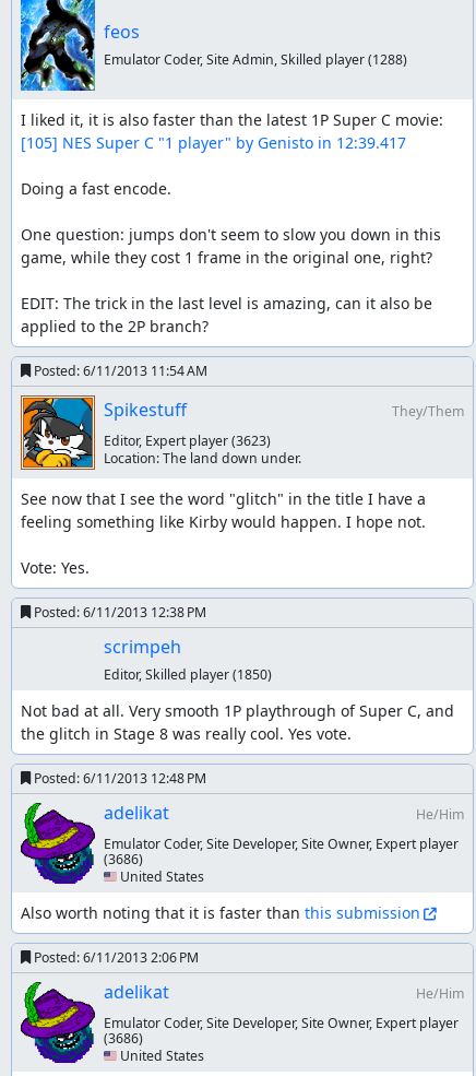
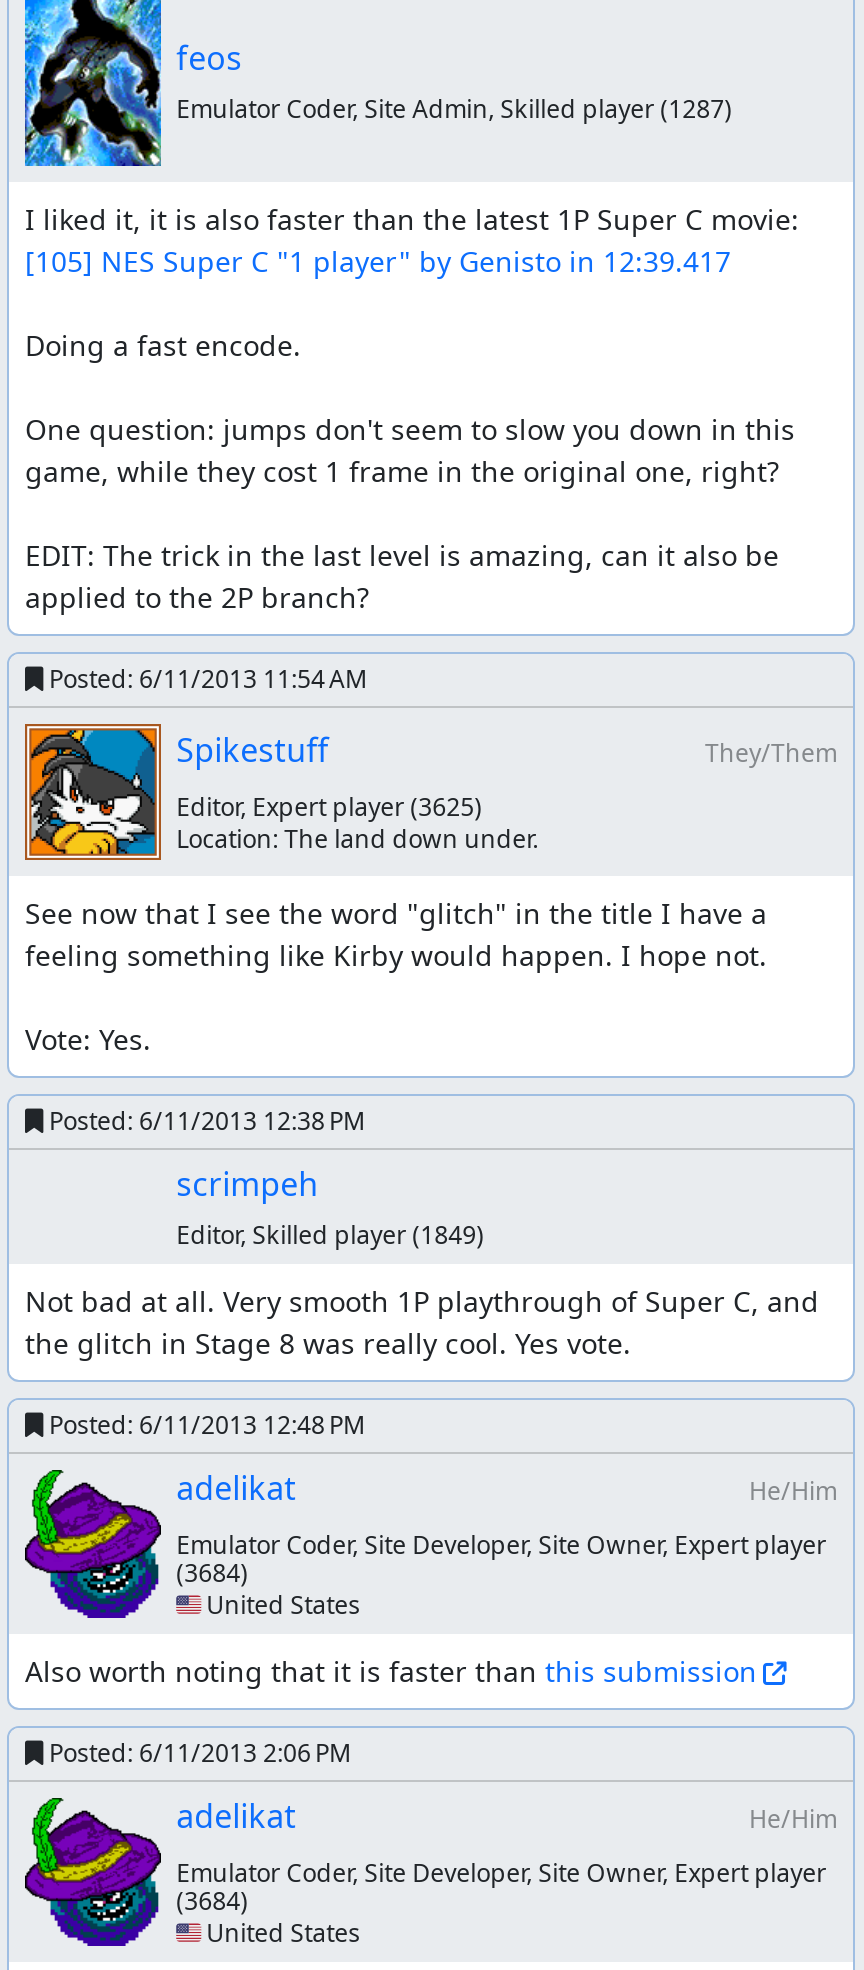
[103,50,407,68] Emulator Coder, Site Admin, Skilled player (1288) -> [176,91,732,125] Emulator Coder, Site Admin, Skilled player (1287)
[103,431,270,450] Editor, Expert player (3623) -> [176,790,482,824] Editor, Expert player (3625)
[103,665,272,684] Editor, Skilled player (1850) -> [176,1217,484,1251] Editor, Skilled player (1849)
[103,850,143,868] (3686) -> [176,1555,248,1589] (3684)
[103,1029,143,1047] (3686) -> [176,1883,248,1917] (3684)

